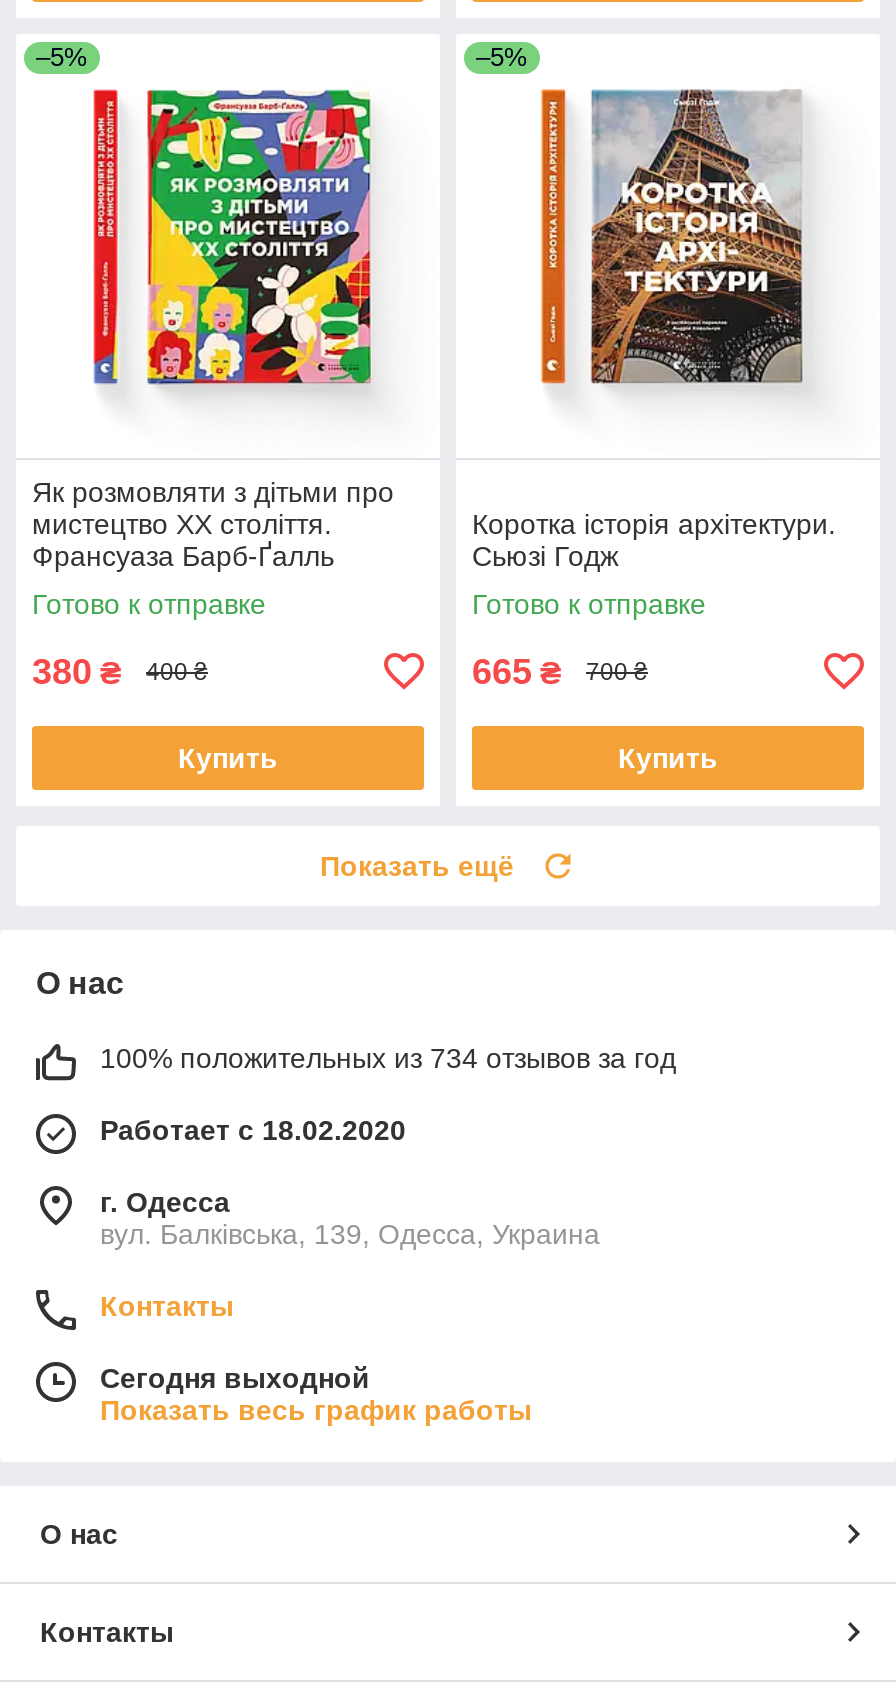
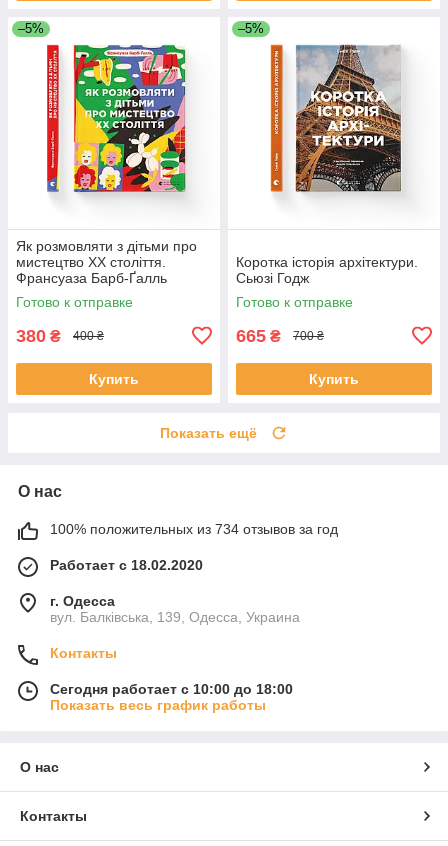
[100,1362,370,1394] Сегодня выходной -> [50,681,293,697] Сегодня работает с 10:00 до 18:00

